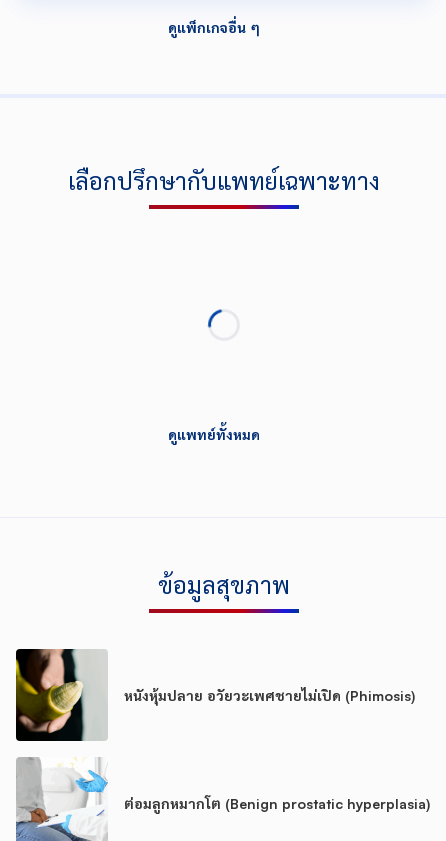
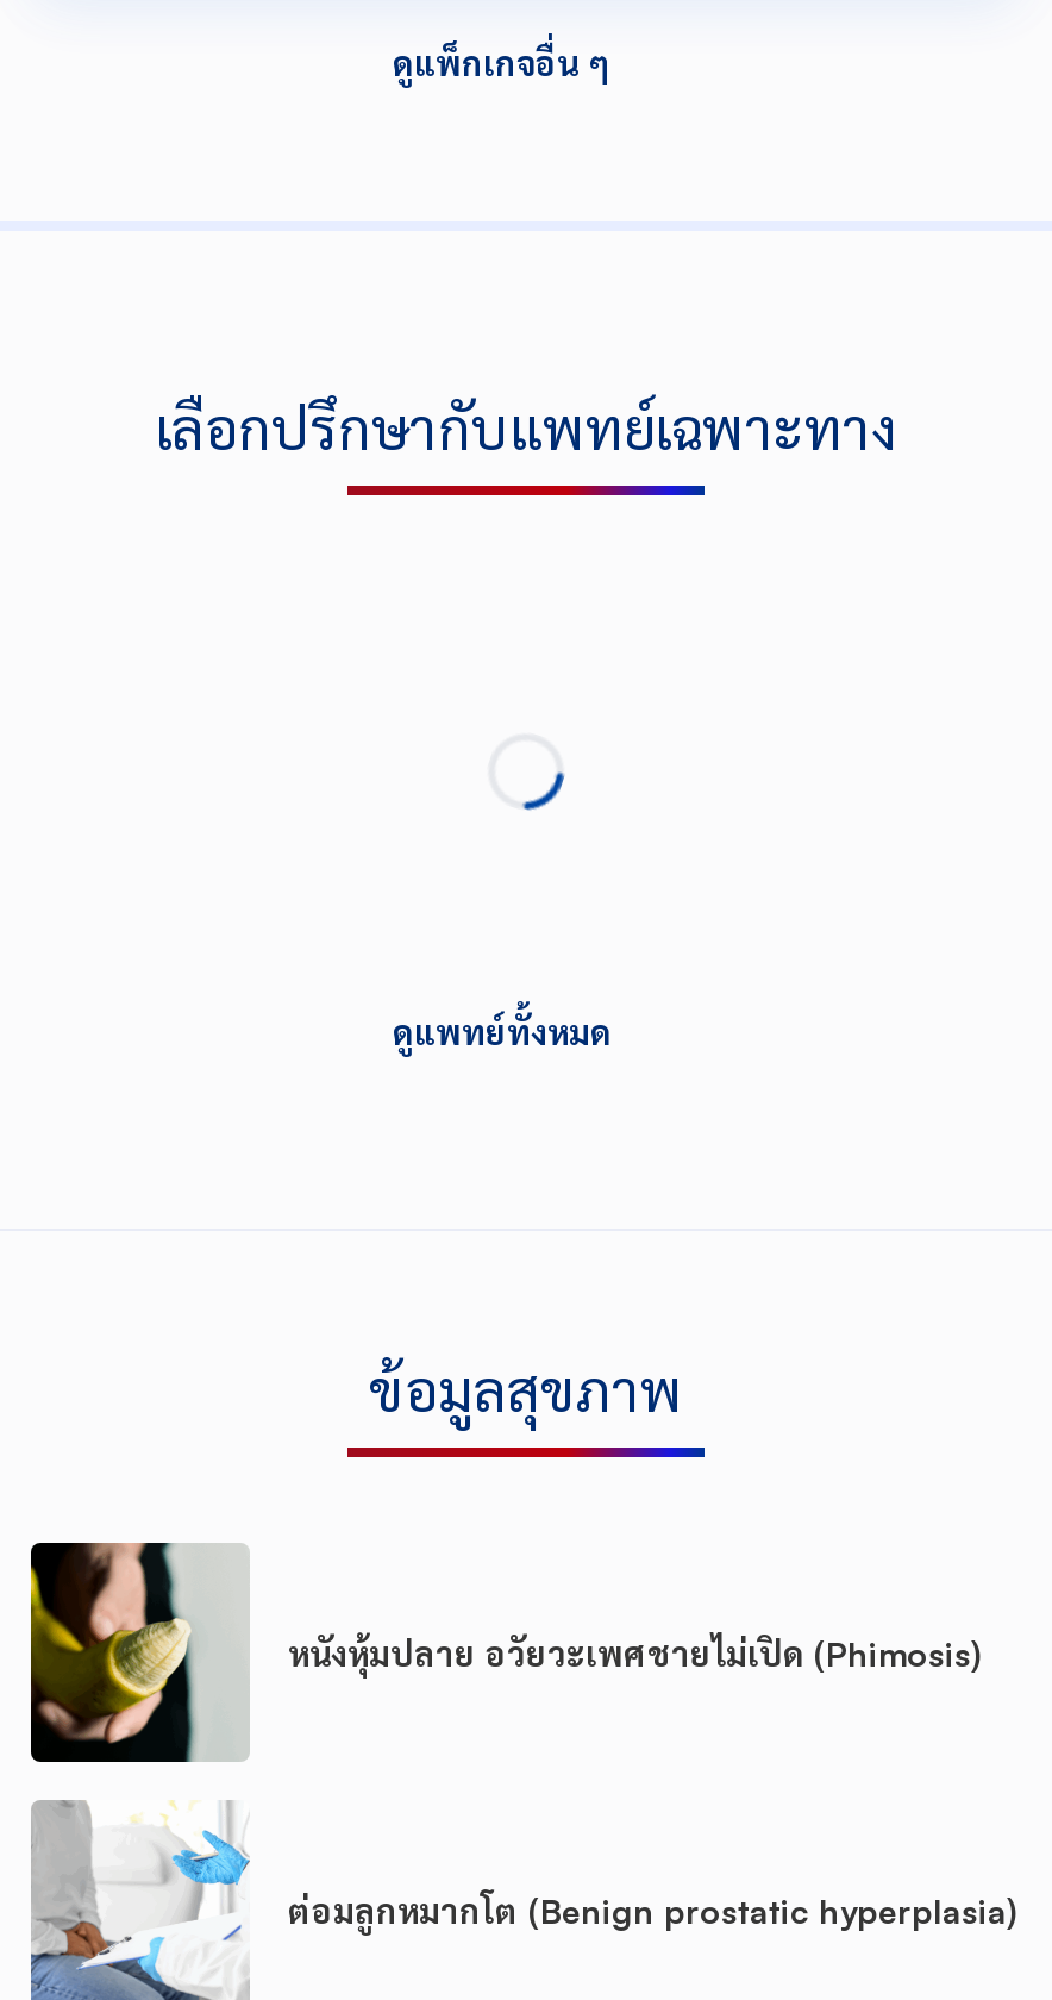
[207,309,239,341] [image] -> [488,736,566,812] [image]

